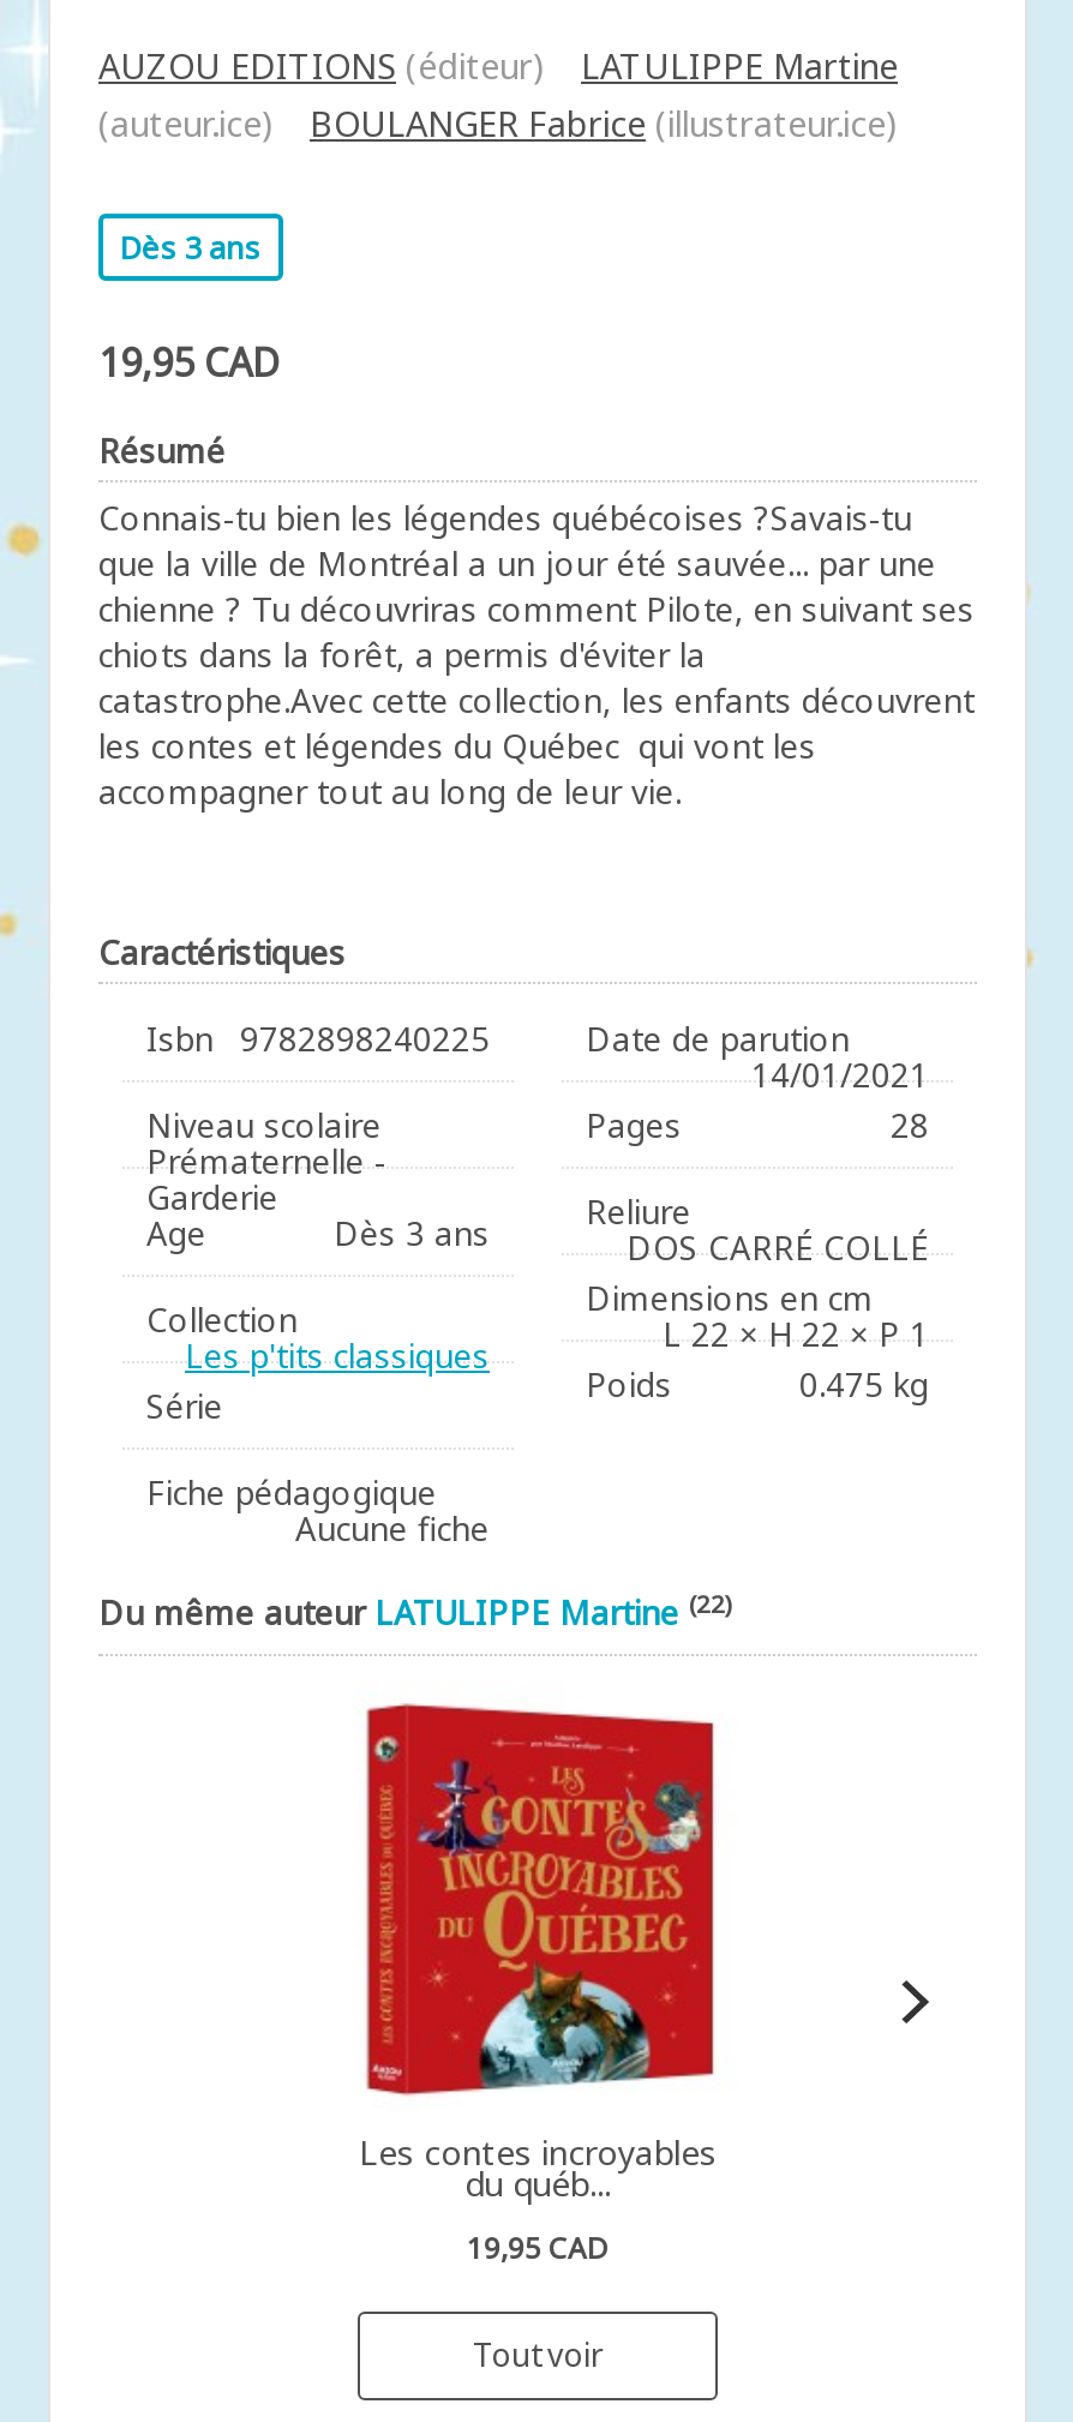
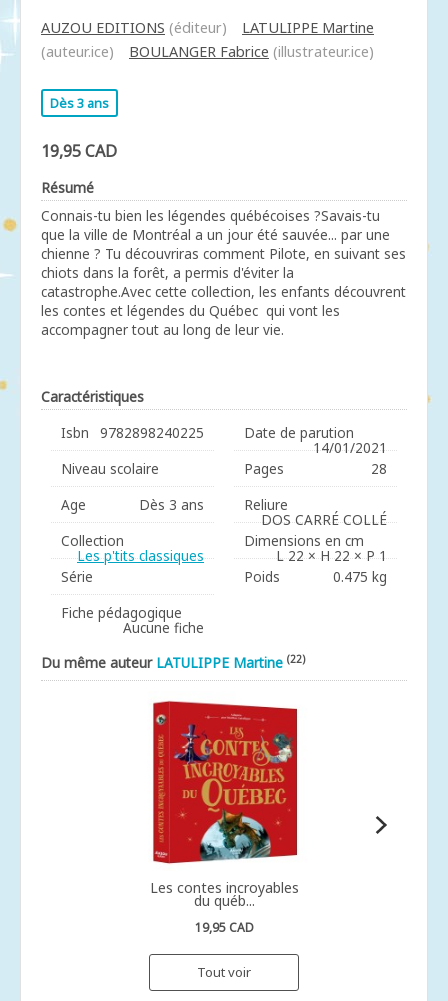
[146,1138,386,1219] Prématernelle - | Garderie -> none

